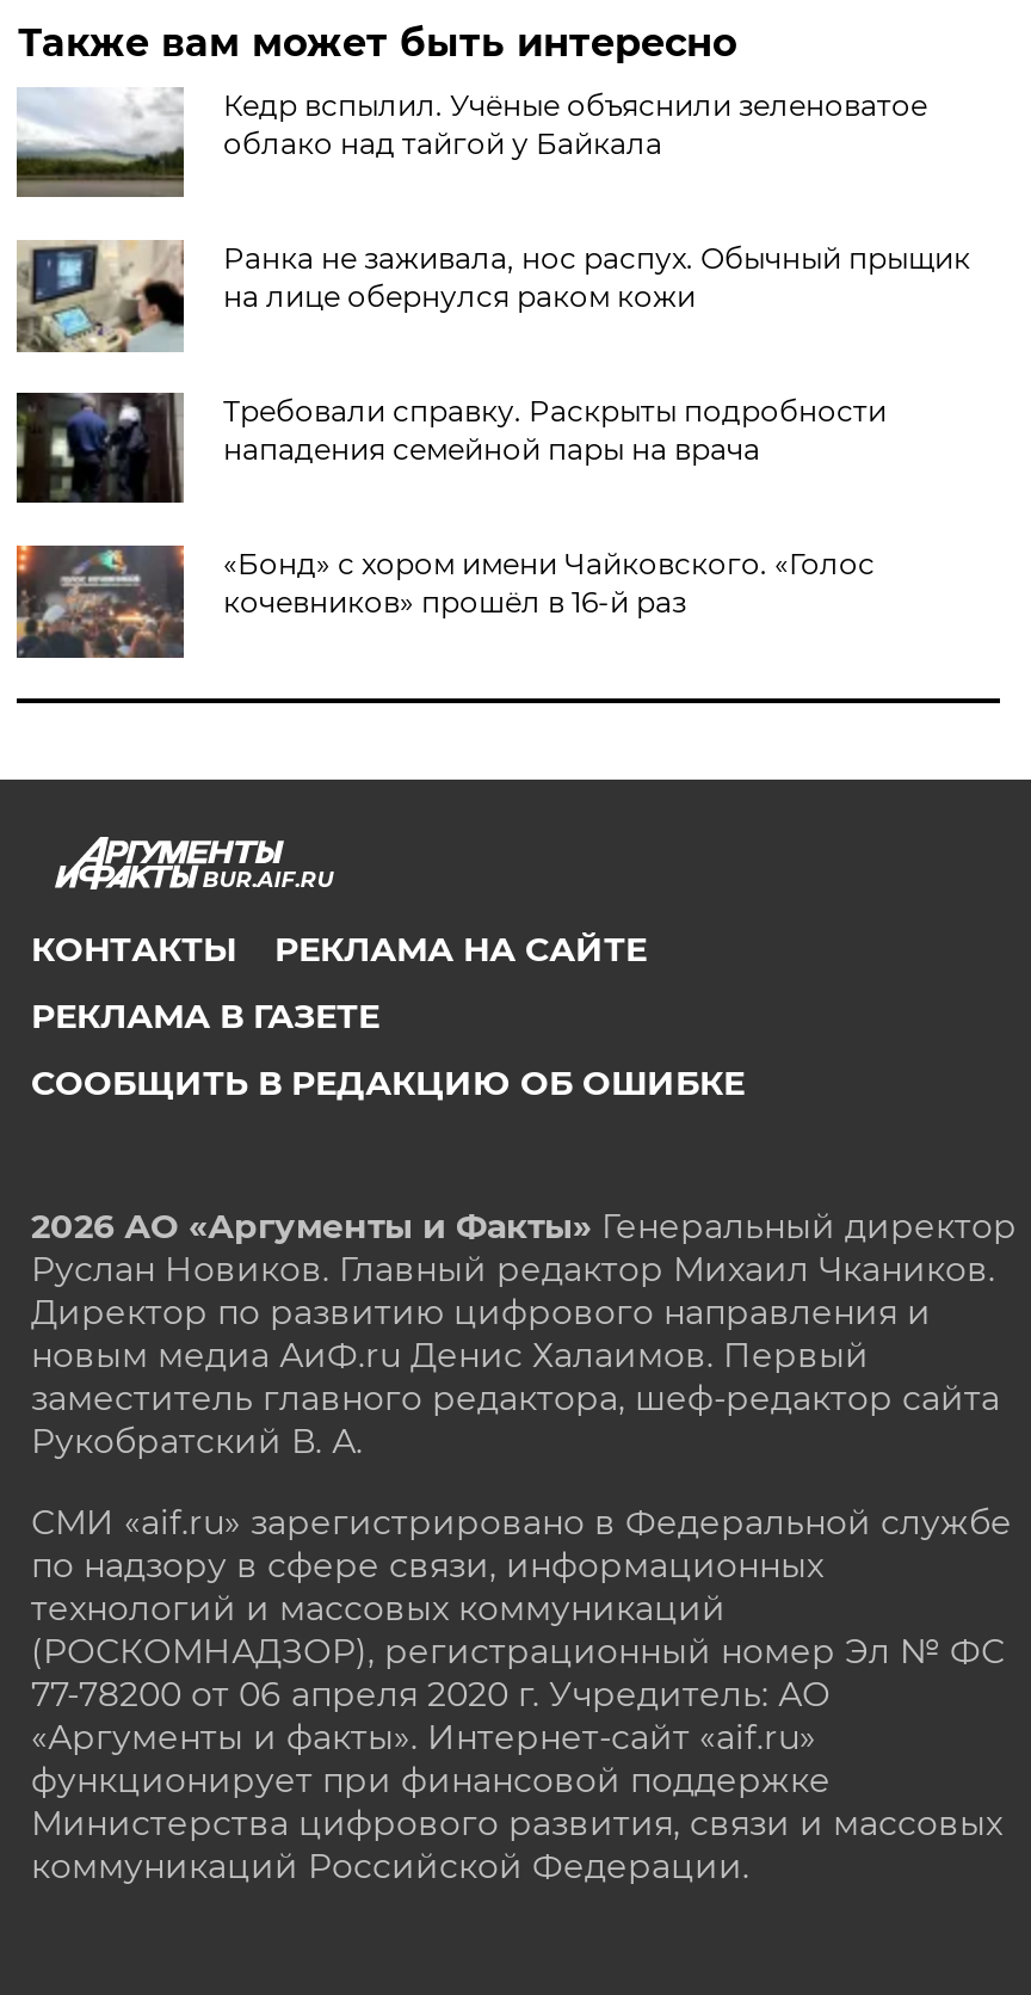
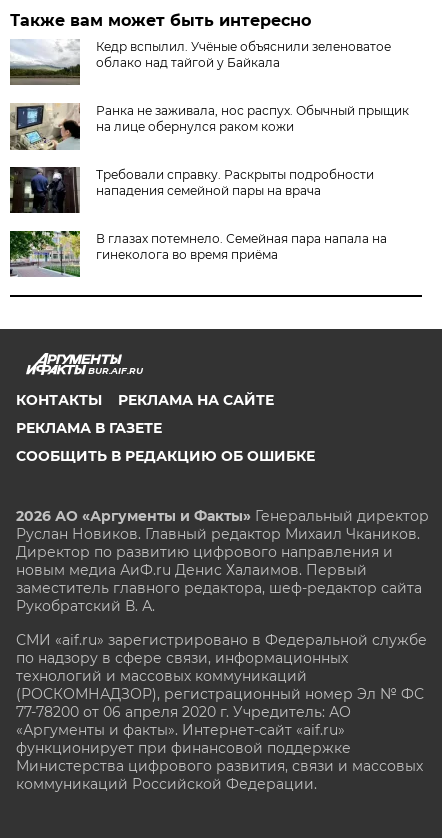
[14,543,874,660] [image] | «Бонд» с хором имени Чайковского. «Голос | кочевников» прошёл в 16-й раз -> [9,230,387,278] [image] | В глазах потемнело. Семейная пара напала на | гинеколога во время приёма

